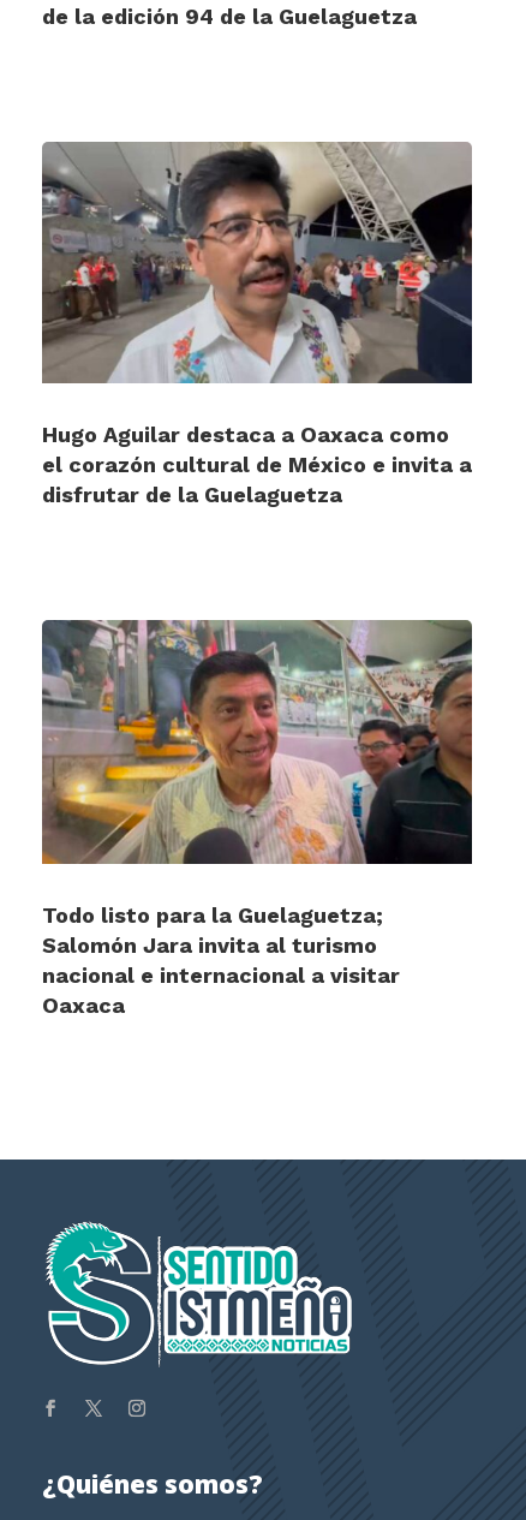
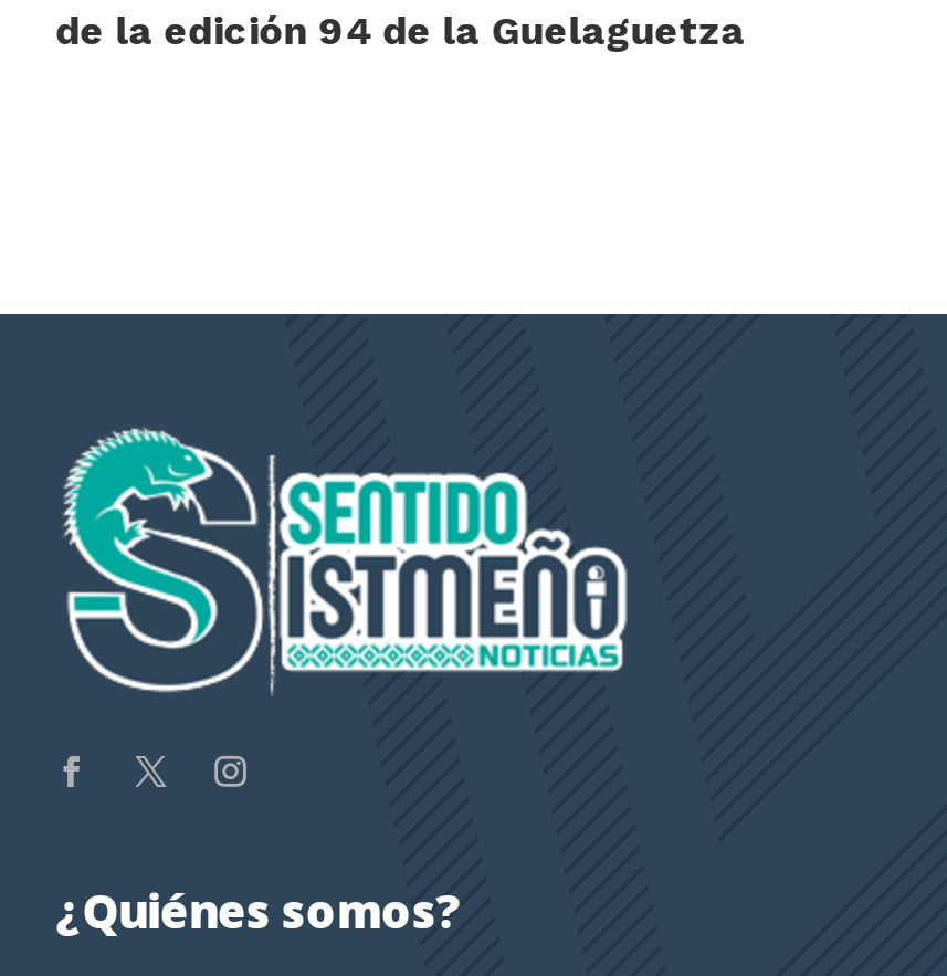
[41,141,473,507] [image] | Hugo Aguilar destaca a Oaxaca como | el corazón cultural de México e invita a | disfrutar de la Guelaguetza -> none
[41,619,473,1018] [image] | Todo listo para la Guelaguetza; | Salomón Jara invita al turismo | nacional e internacional a visitar | Oaxaca -> none

